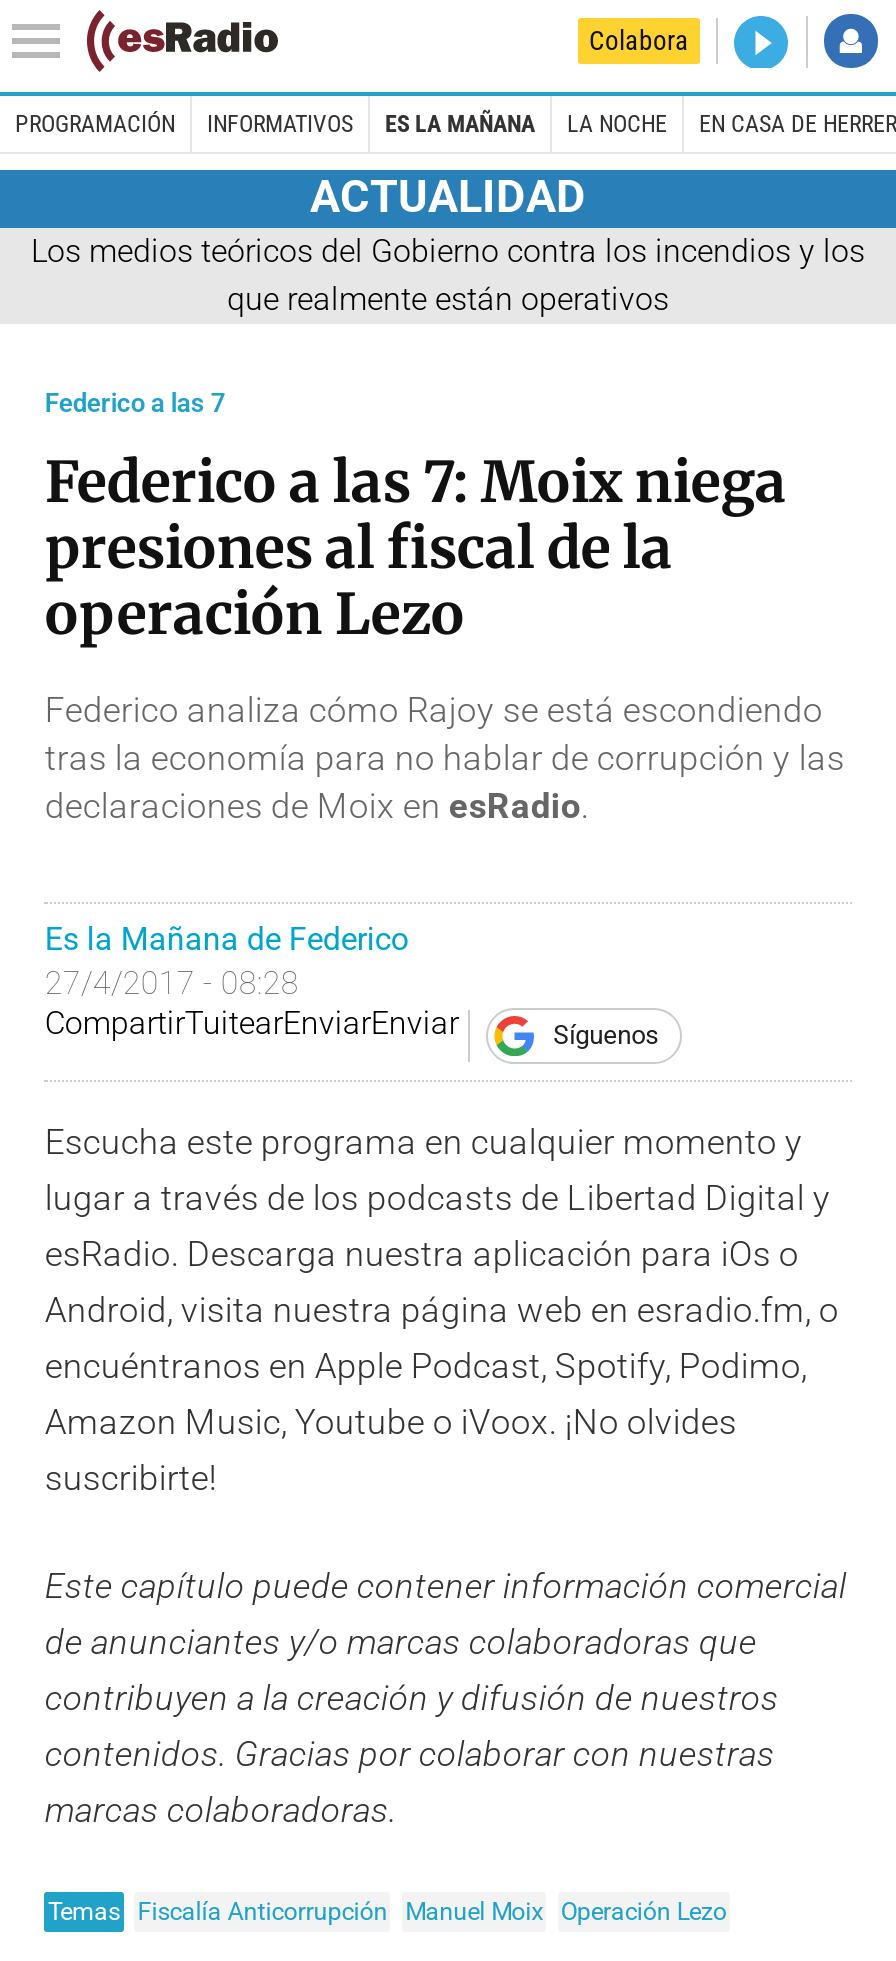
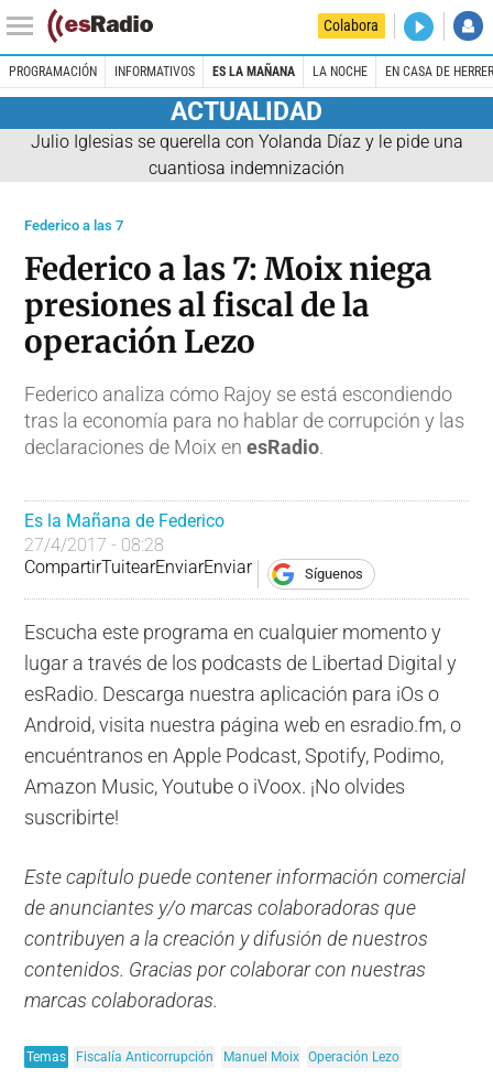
[31,231,865,317] Los medios teóricos del Gobierno contra los incendios y los | que realmente están operativos -> [30,131,463,178] Julio Iglesias se querella con Yolanda Díaz y le pide una | cuantiosa indemnización

